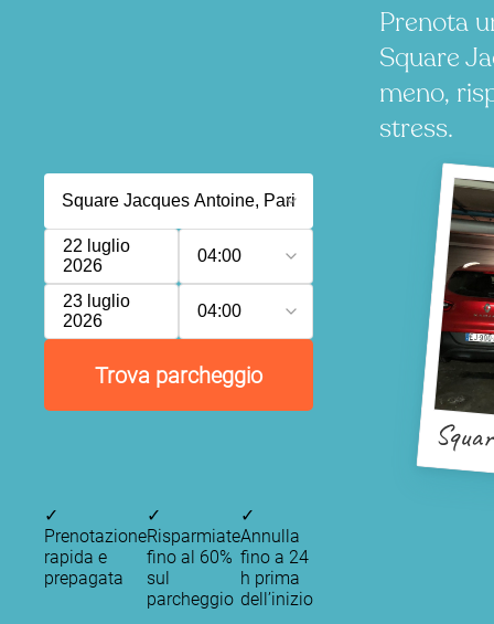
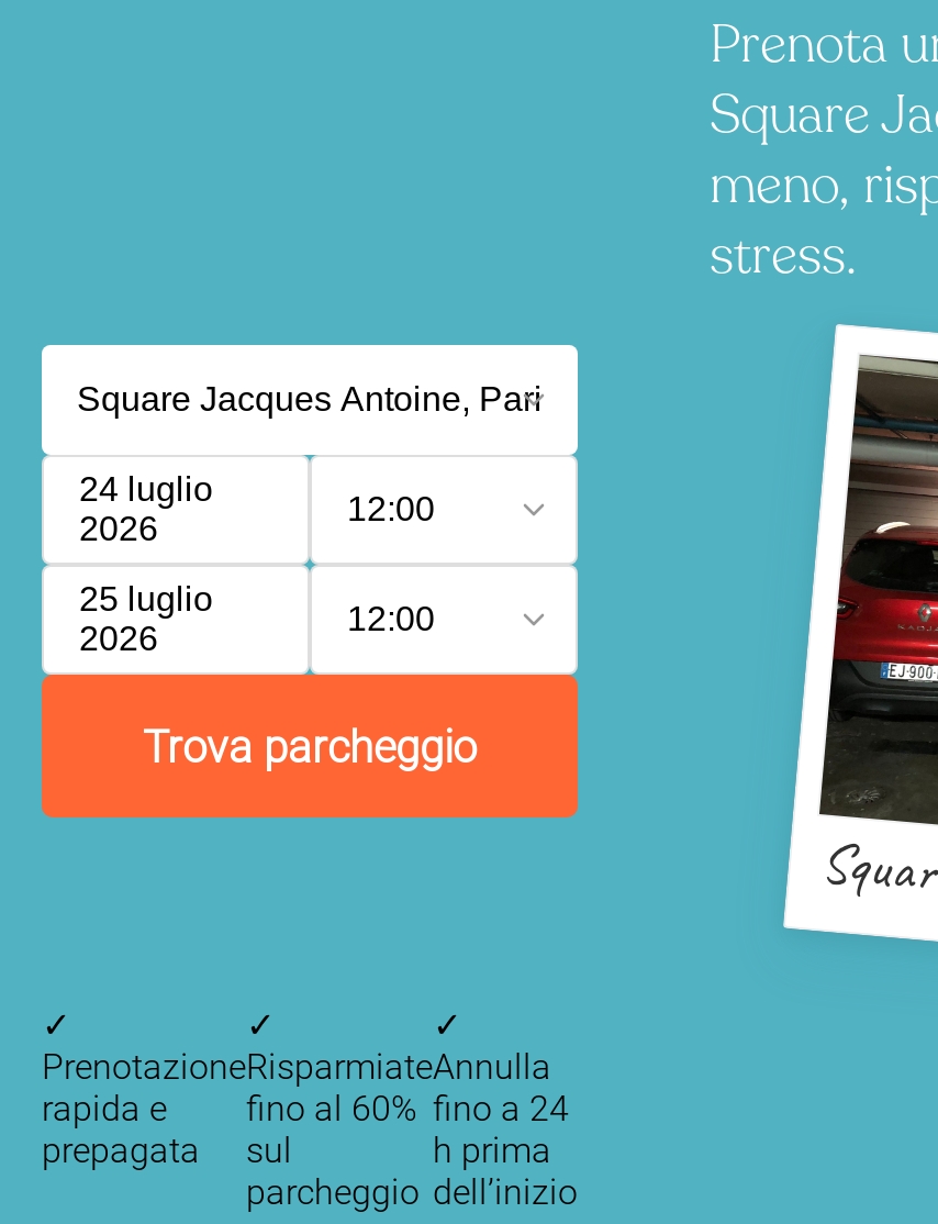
[63,236,130,255] 22 luglio -> [79,470,213,508] 24 luglio
[197,246,241,265] 04:00 -> [347,490,435,527] 12:00
[63,292,130,310] 23 luglio -> [79,580,213,617] 25 luglio
[197,302,241,320] 04:00 -> [347,600,435,637] 12:00

